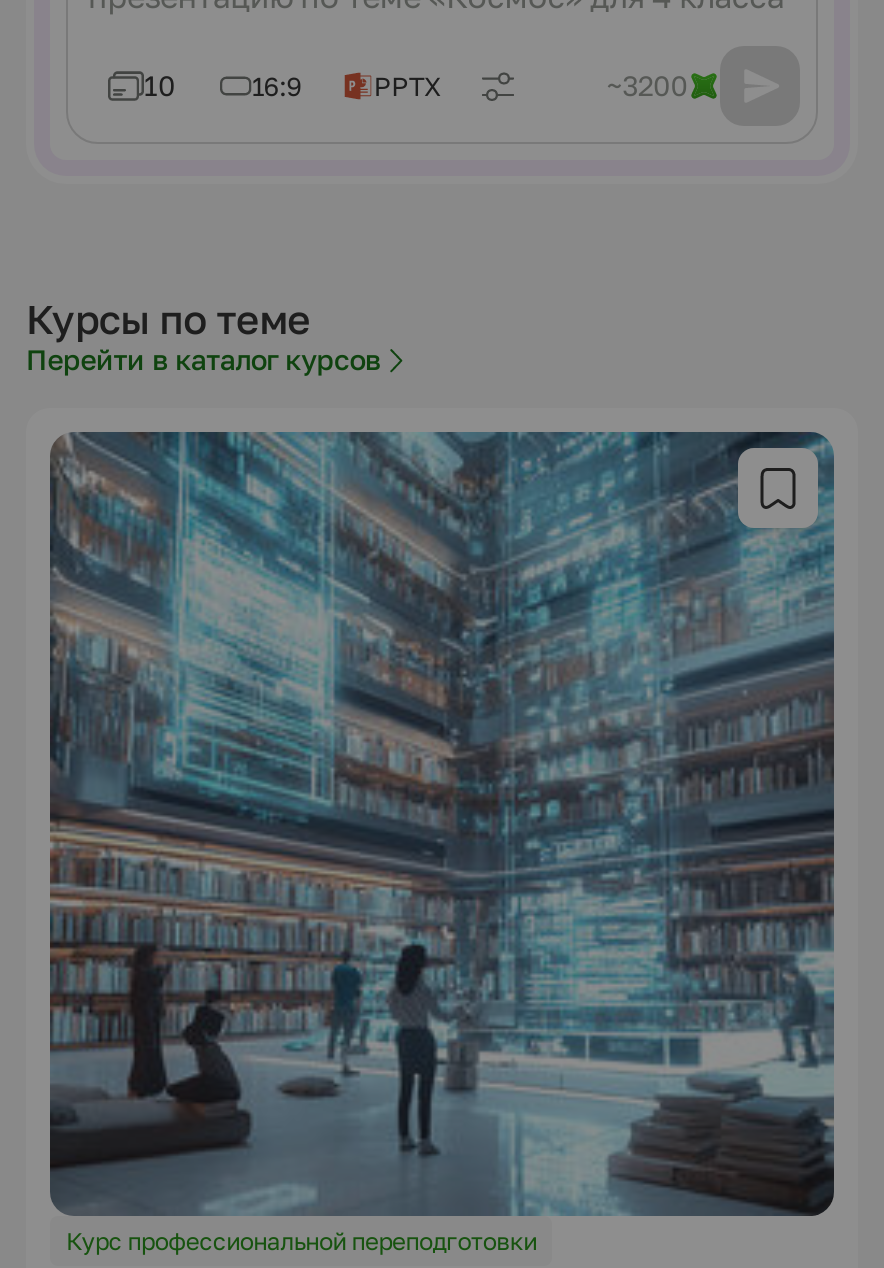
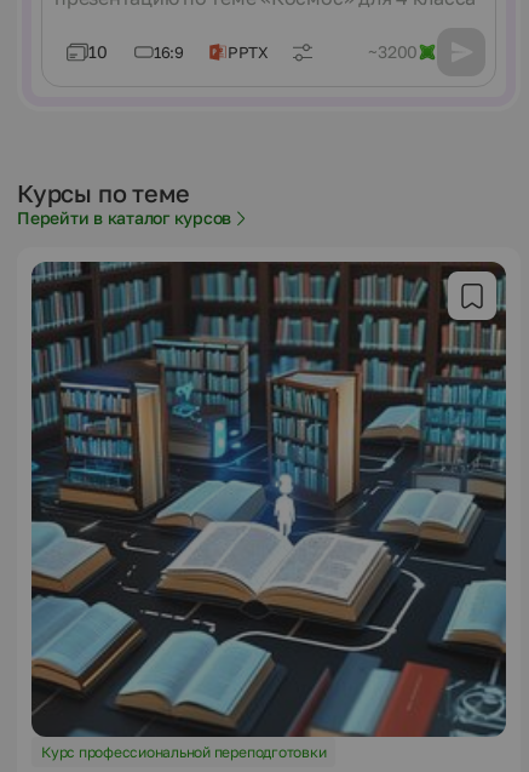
[48,430,836,1218] [image] -> [30,261,507,738] [image]

